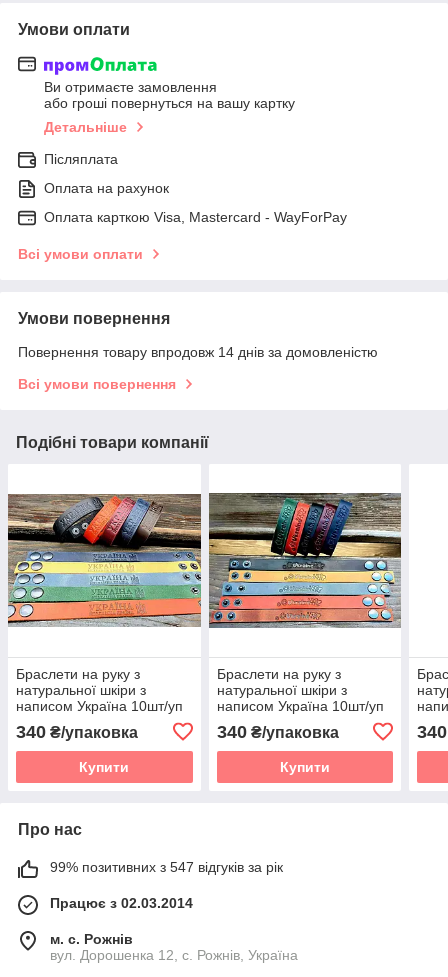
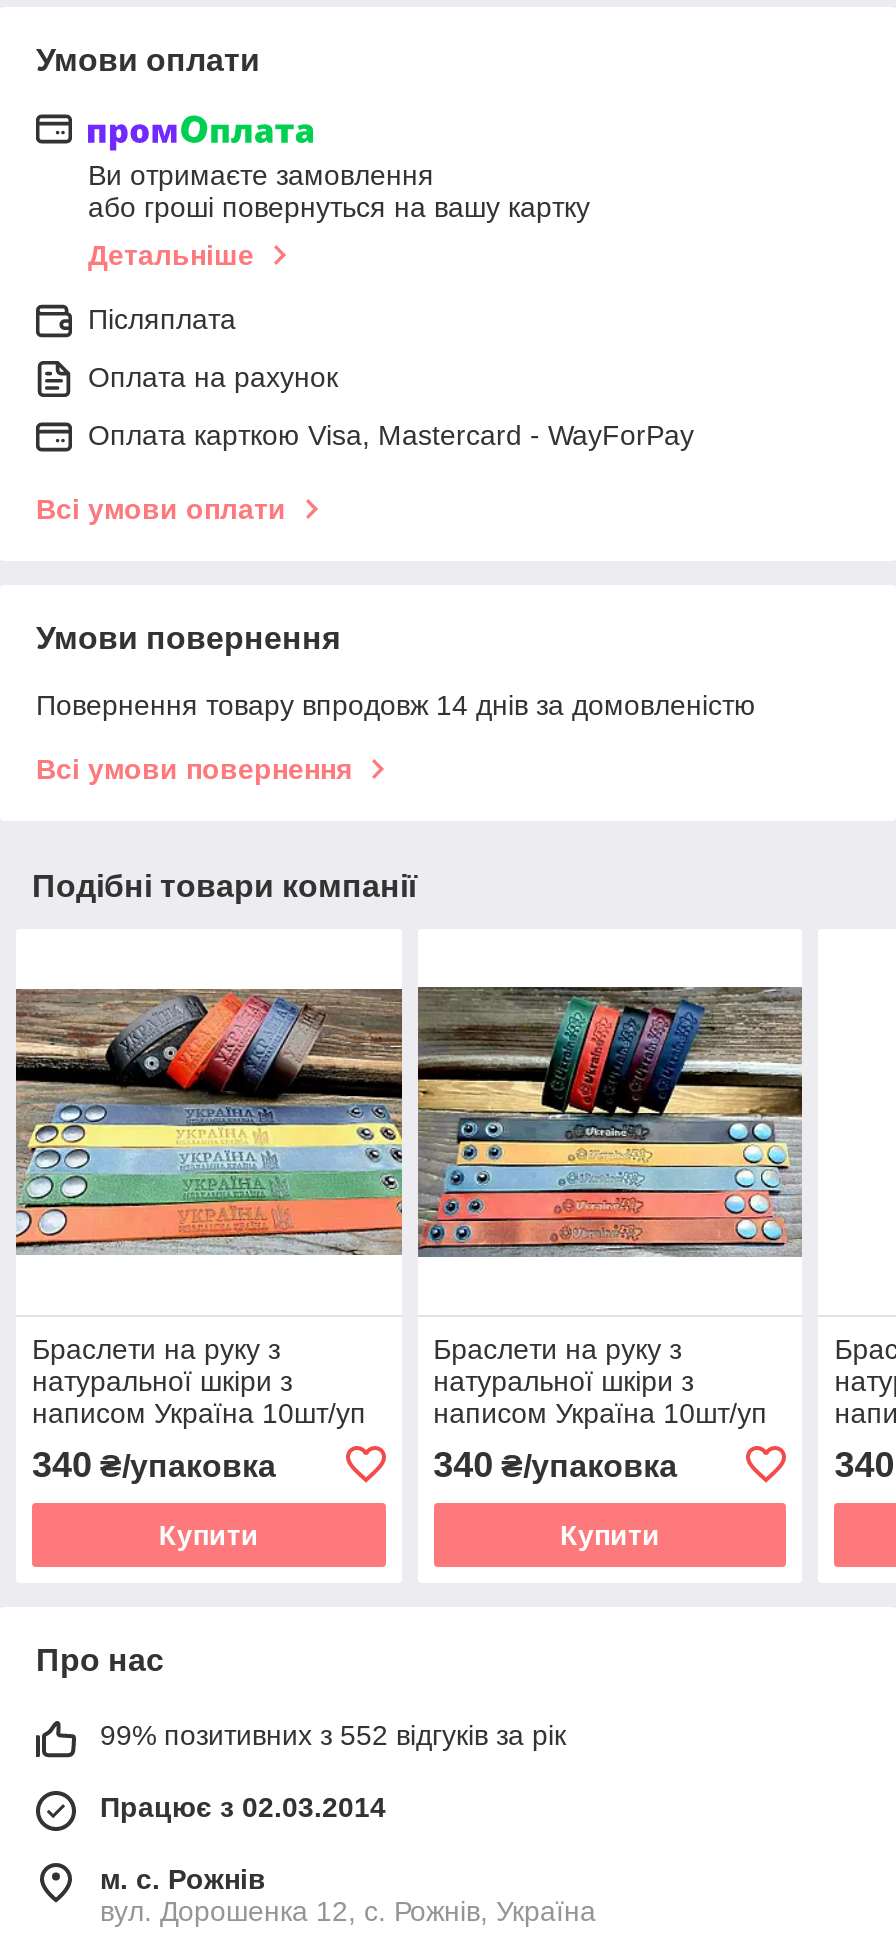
[50,859,283,875] 99% позитивних з 547 відгуків за рік -> [100,1719,566,1751] 99% позитивних з 552 відгуків за рік

